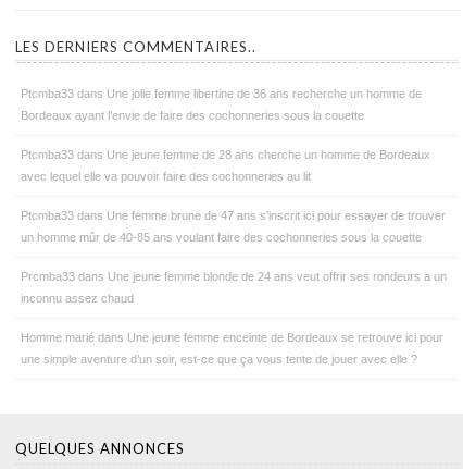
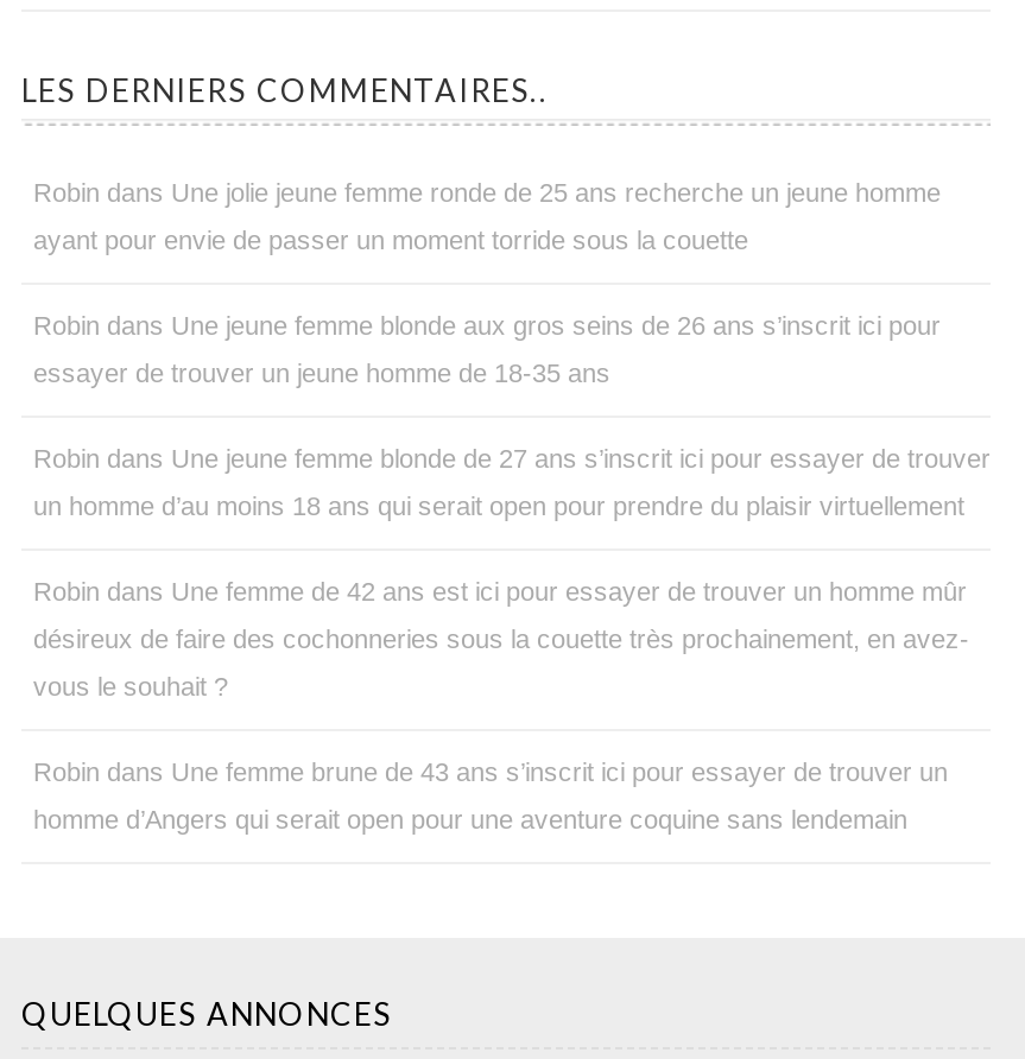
[21,87,447,366] Ptcmba33 dans Une jolie femme libertine de 36 ans recherche un homme de | Bordeaux ayant l’envie de faire des cochonneries sous la couette | Ptcmba33 dans Une jeune femme de 28 ans cherche un homme de Bordeaux | avec lequel elle va pouvoir faire des cochonneries au lit | Ptcmba33 dans Une femme brune de 47 ans s’inscrit ici pour essayer de trouver | un homme mûr de 40-85 ans voulant faire des cochonneries sous la couette | Prcmba33 dans Une jeune femme blonde de 24 ans veut offrir ses rondeurs a un | inconnu assez chaud | Homme marié dans Une jeune femme enceinte de Bordeaux se retrouve ici pour | une simple aventure d’un soir, est-ce que ça vous tente de jouer avec elle ? -> [33,178,991,834] Robin dans Une jolie jeune femme ronde de 25 ans recherche un jeune homme | ayant pour envie de passer un moment torride sous la couette | Robin dans Une jeune femme blonde aux gros seins de 26 ans s’inscrit ici pour | essayer de trouver un jeune homme de 18-35 ans | Robin dans Une jeune femme blonde de 27 ans s’inscrit ici pour essayer de trouver | un homme d’au moins 18 ans qui serait open pour prendre du plaisir virtuellement | Robin dans Une femme de 42 ans est ici pour essayer de trouver un homme mûr | désireux de faire des cochonneries sous la couette très prochainement, en avez- | vous le souhait ? | Robin dans Une femme brune de 43 ans s’inscrit ici pour essayer de trouver un | homme d’Angers qui serait open pour une aventure coquine sans lendemain

